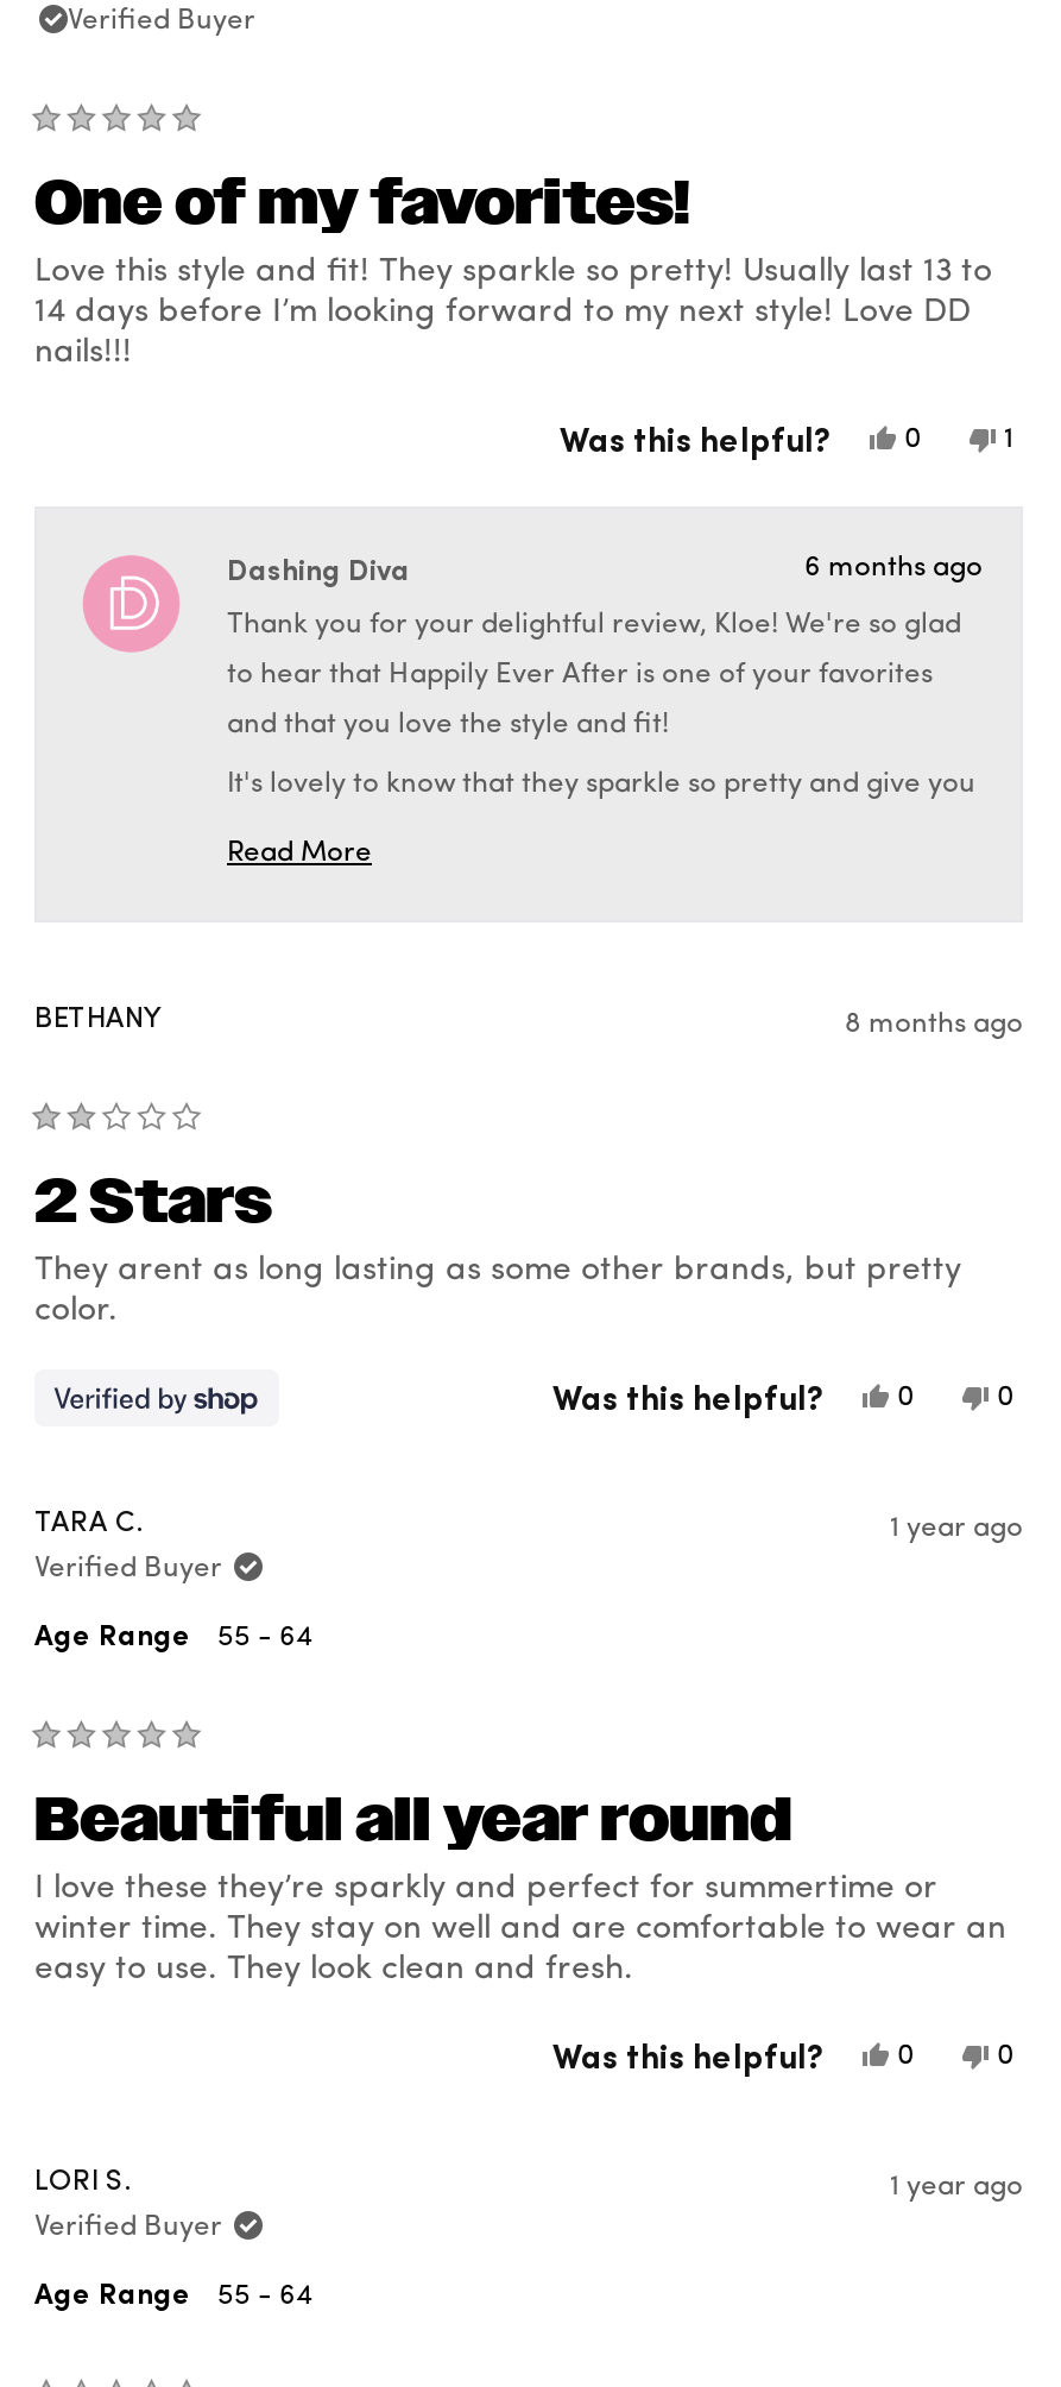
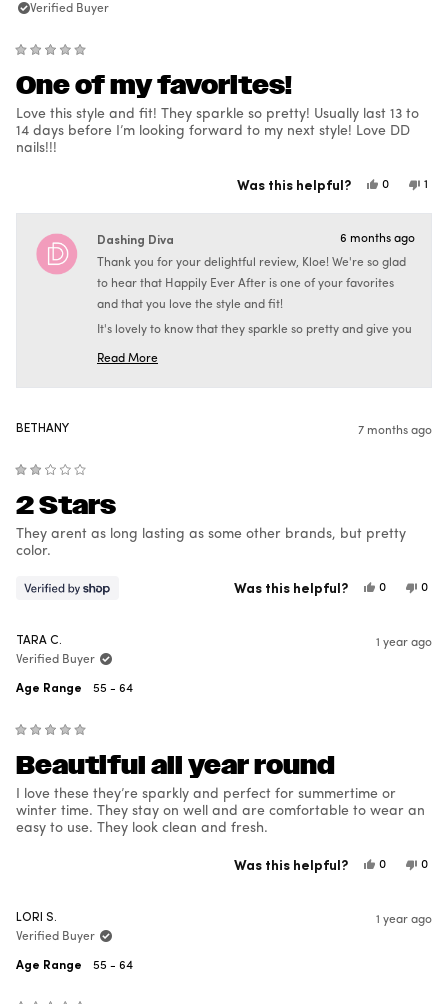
[845,1009,1023,1038] 8 months ago -> [358,424,432,436] 7 months ago

